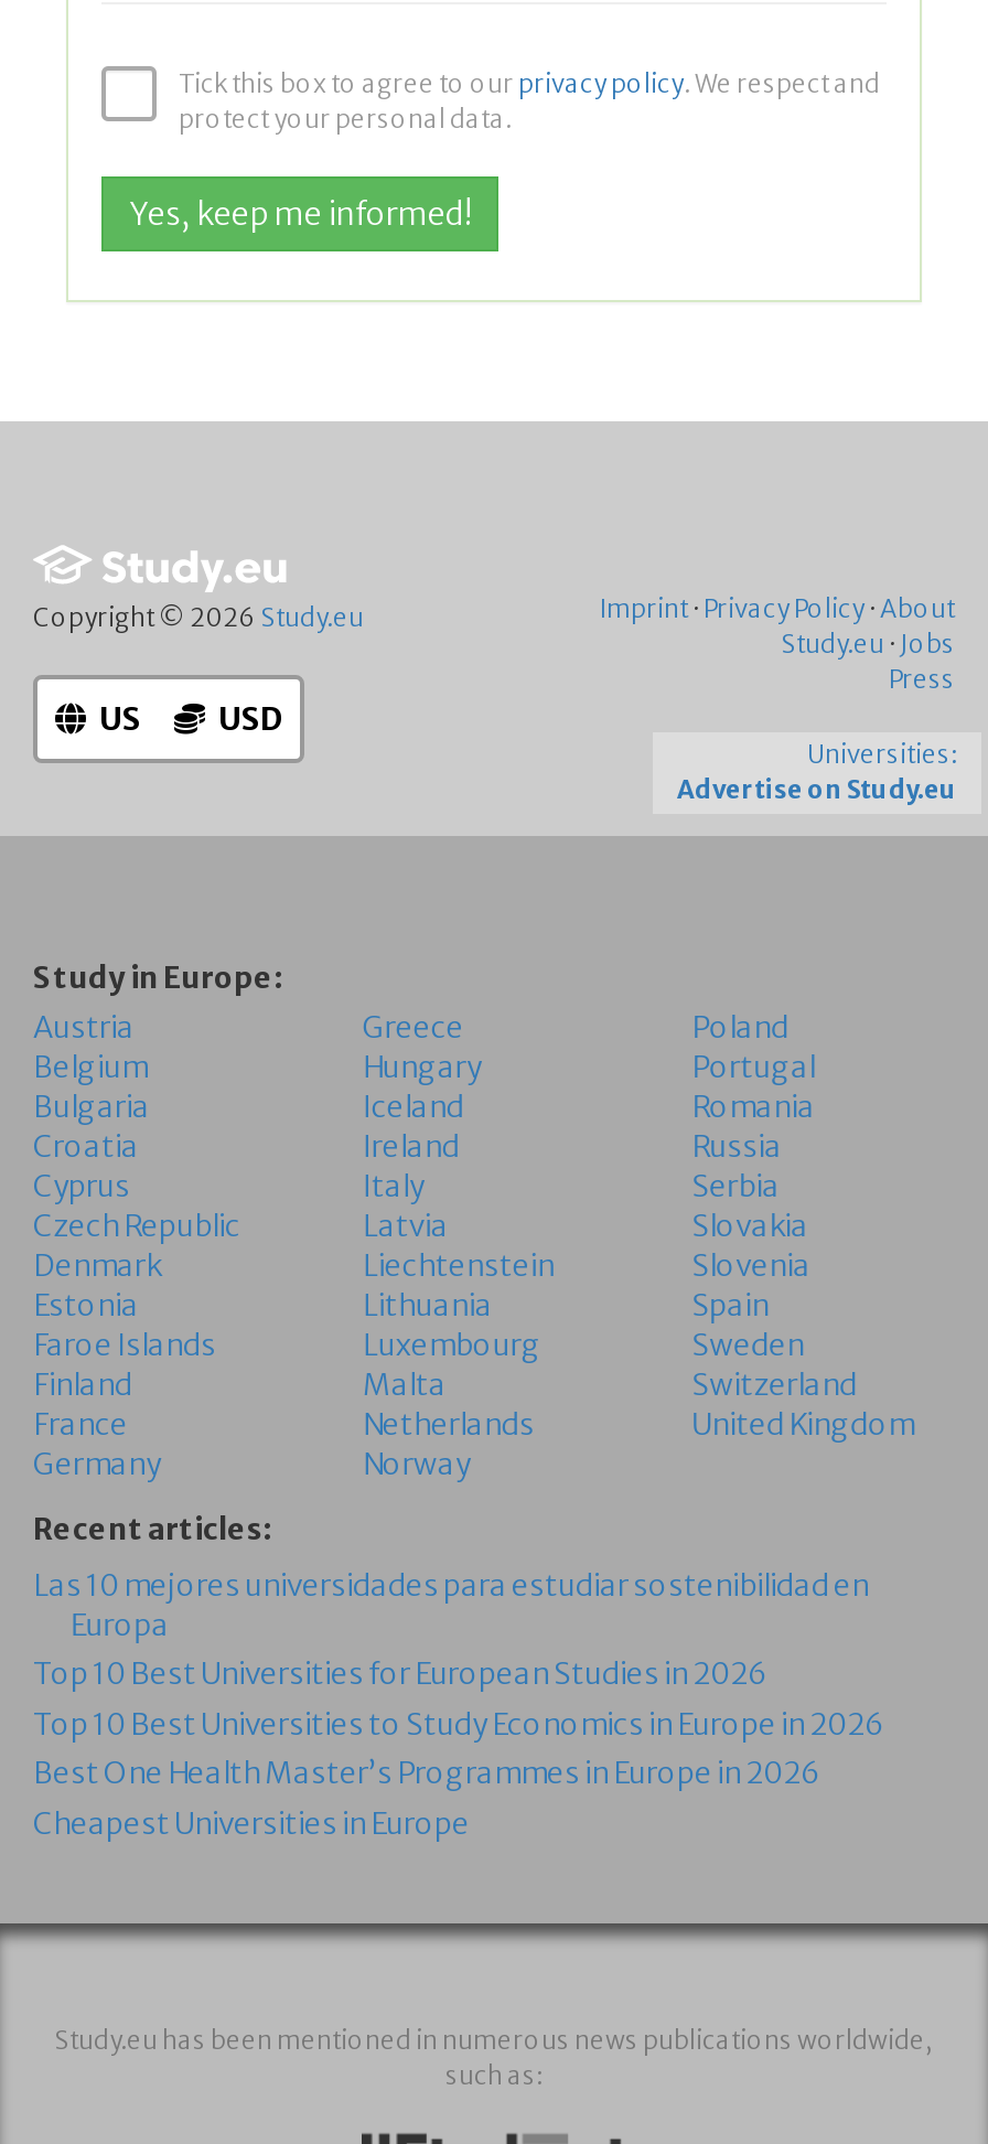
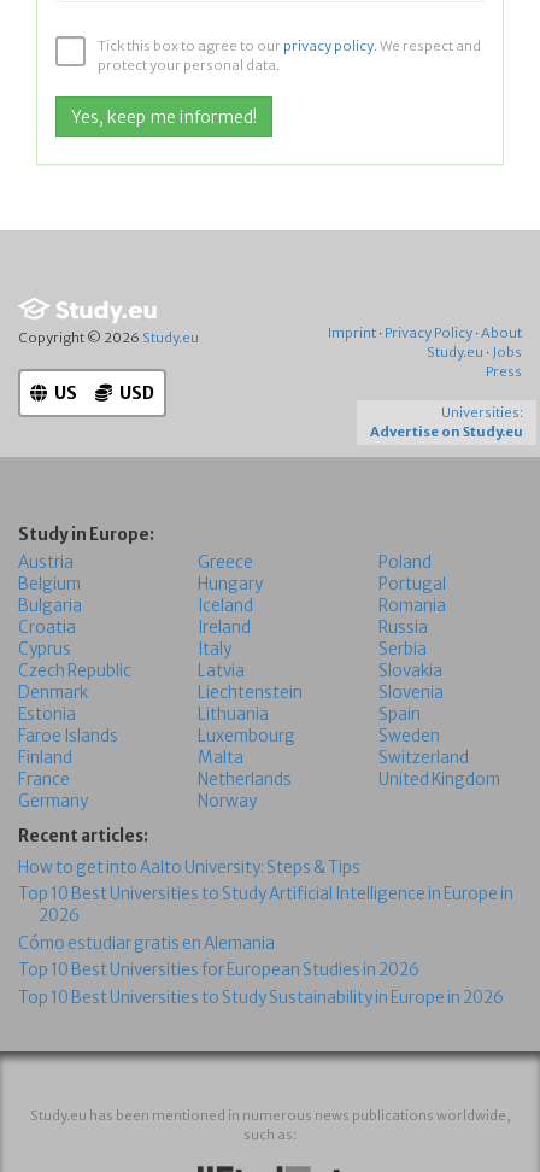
[33,1567,869,1644] Las 10 mejores universidades para estudiar sostenibilidad en | Europa -> [18,857,513,953] How to get into Aalto University: Steps & Tips | Top 10 Best Universities to Study Artificial Intelligence in Europe in | 2026 | Cómo estudiar gratis en Alemania
moved [33,1656,767,1694] -> [18,960,419,980]: Top 10 Best Universities for European Studies in 2026
[33,1706,884,1842] Top 10 Best Universities to Study Economics in Europe in 2026 | Best One Health Master’s Programmes in Europe in 2026 | Cheapest Universities in Europe -> [18,987,504,1007] Top 10 Best Universities to Study Sustainability in Europe in 2026

